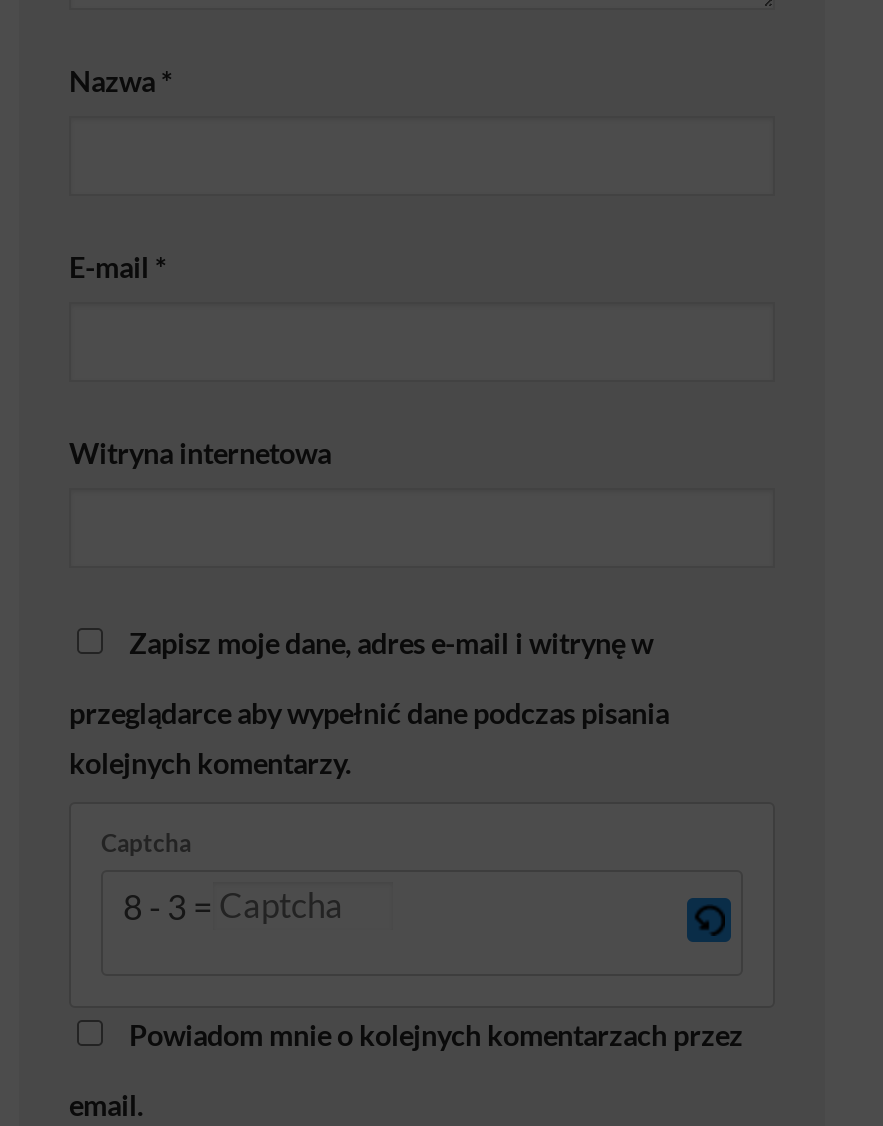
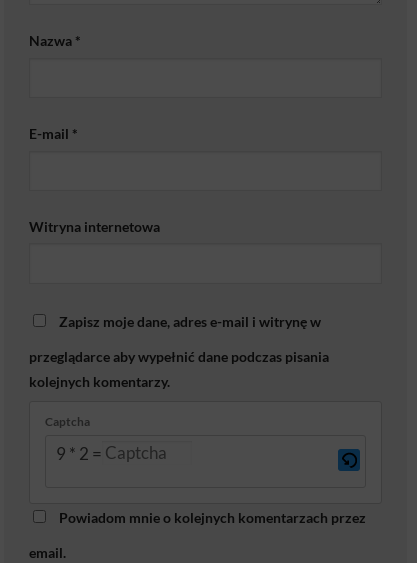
[123,887,233,929] 8 - 3 = ? -> [56,443,112,464] 9 * 2 = ?

